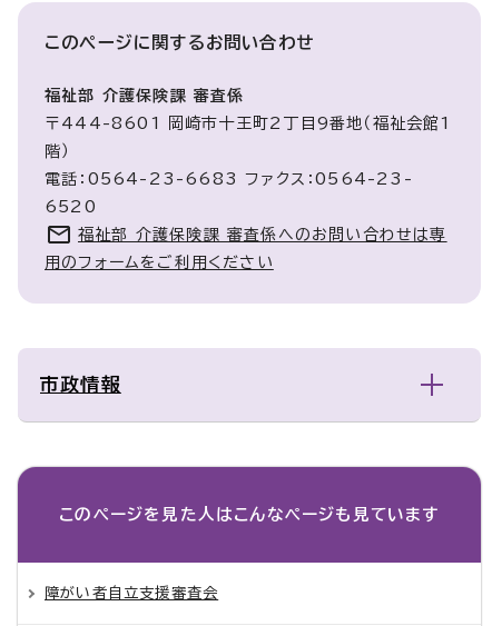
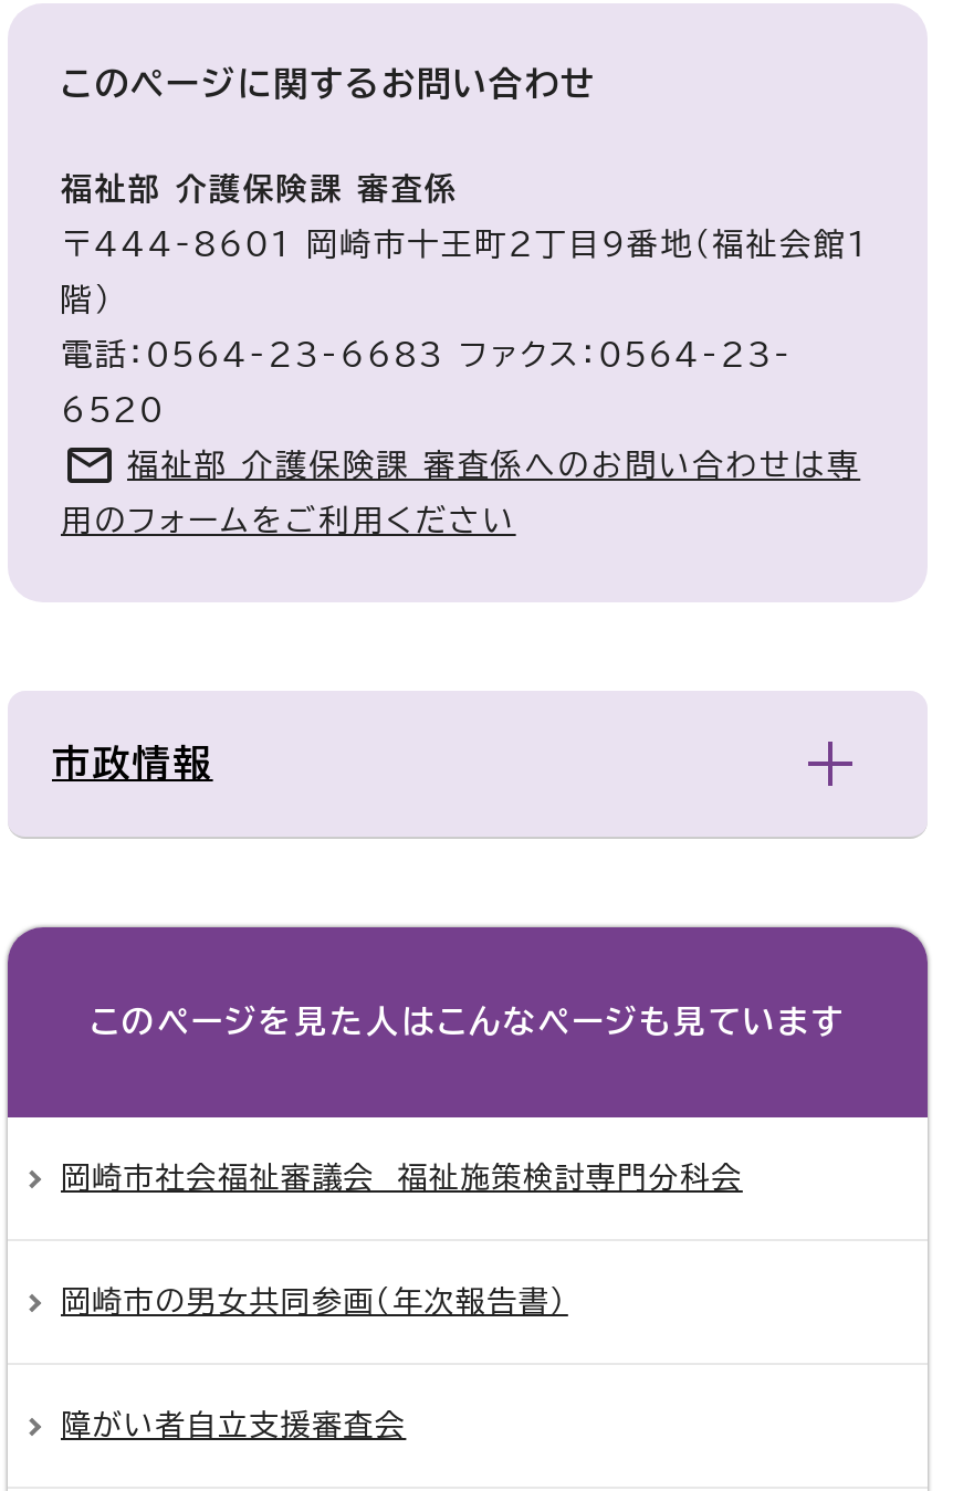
none -> [61,1163,743,1194] 岡崎市社会福祉審議会 福祉施策検討専門分科会
none -> [61,1287,568,1317] 岡崎市の男女共同参画（年次報告書）

